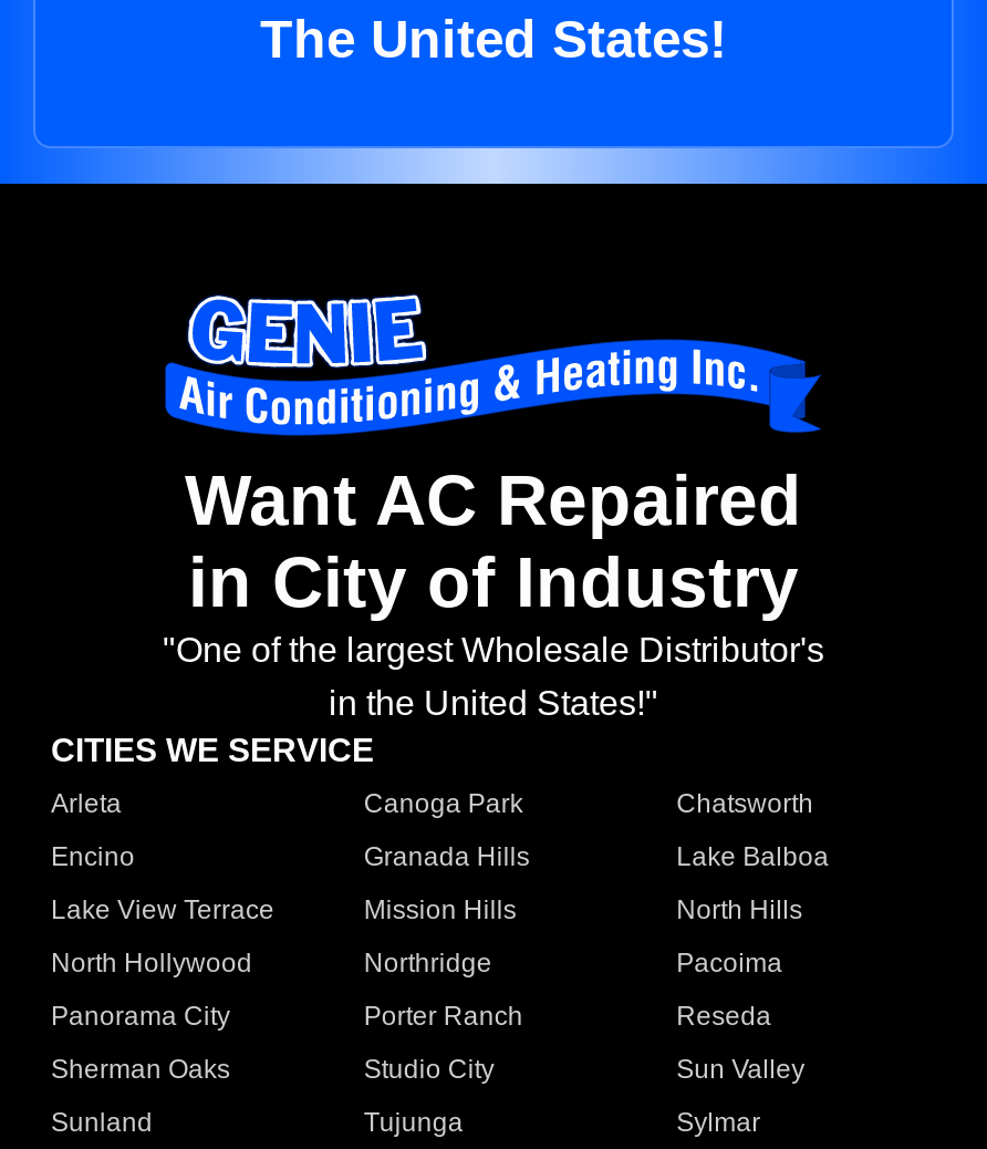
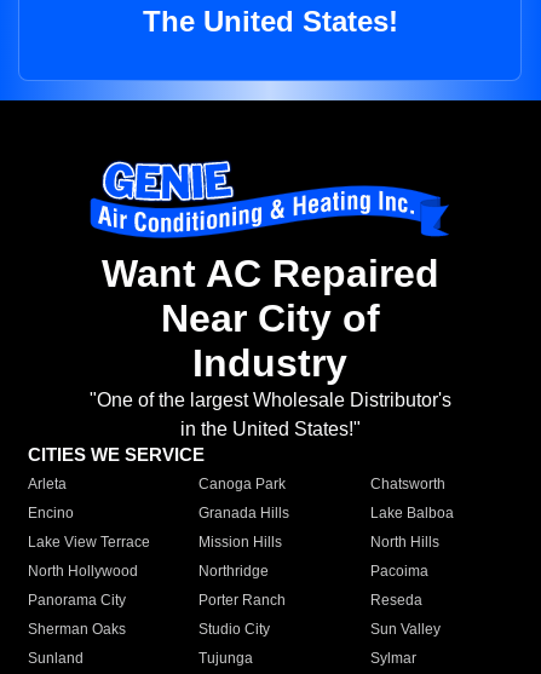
[188,543,799,623] in City of Industry -> [160,297,379,385] Near City of | Industry

